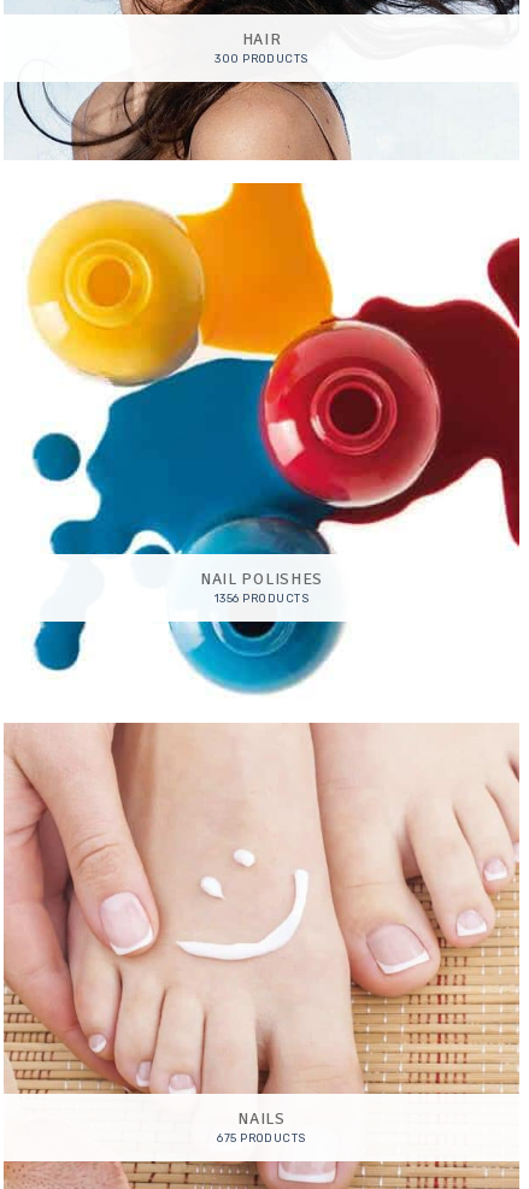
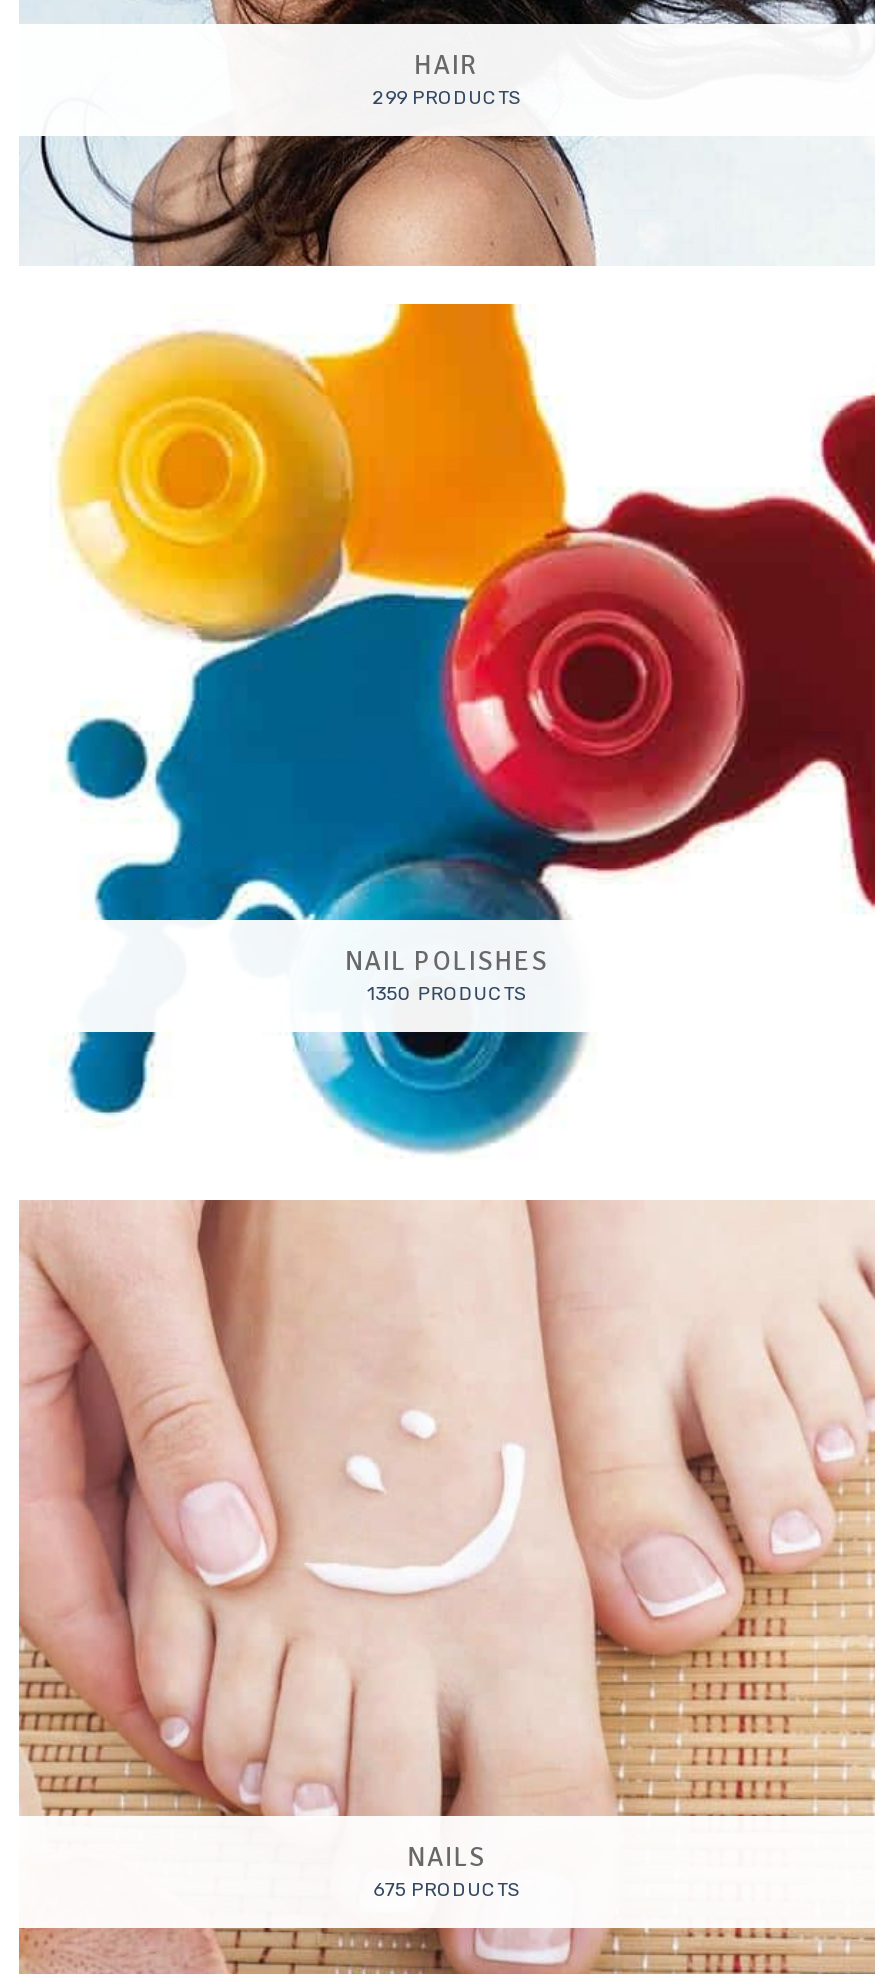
[215,51,308,65] 300 PRODUCTS -> [372,85,522,107] 299 PRODUCTS
[214,591,309,604] 1356 PRODUCTS -> [367,981,527,1003] 1350 PRODUCTS

